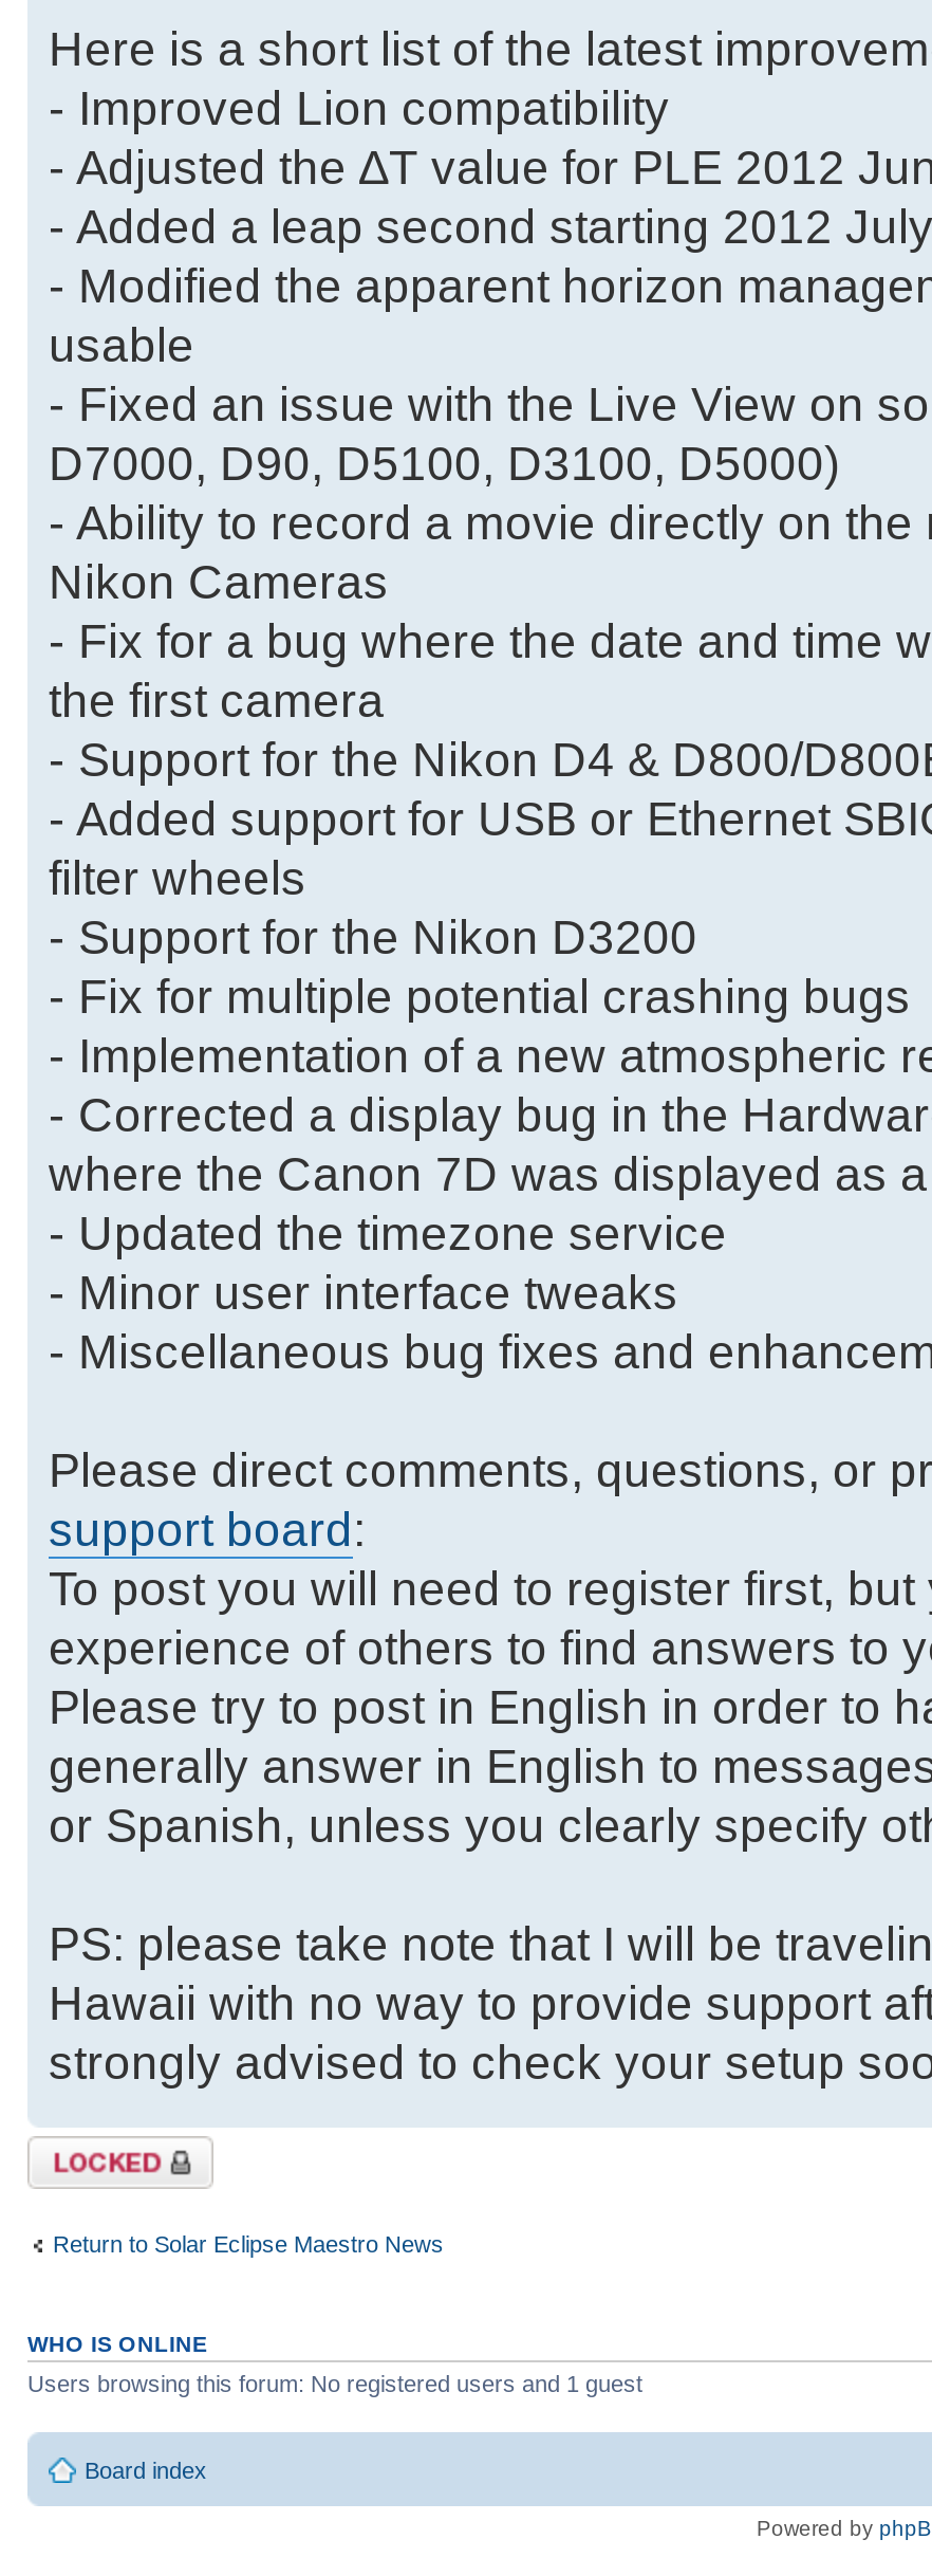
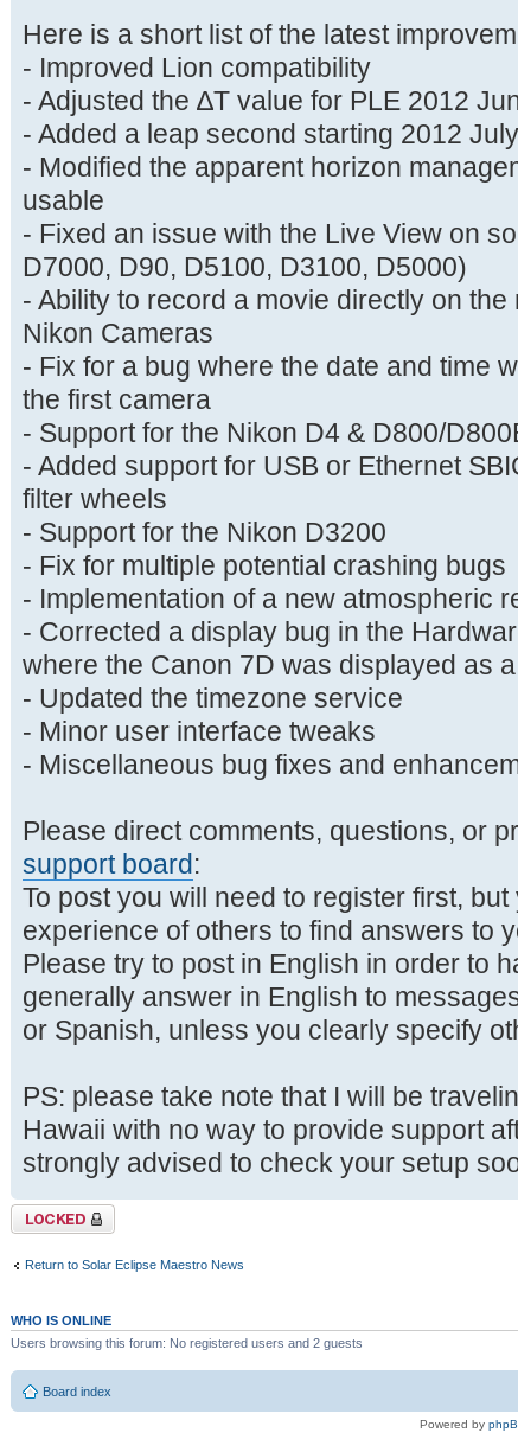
[27,2370,642,2395] Users browsing this forum: No registered users and 1 guest -> [11,1335,363,1350] Users browsing this forum: No registered users and 2 guests

